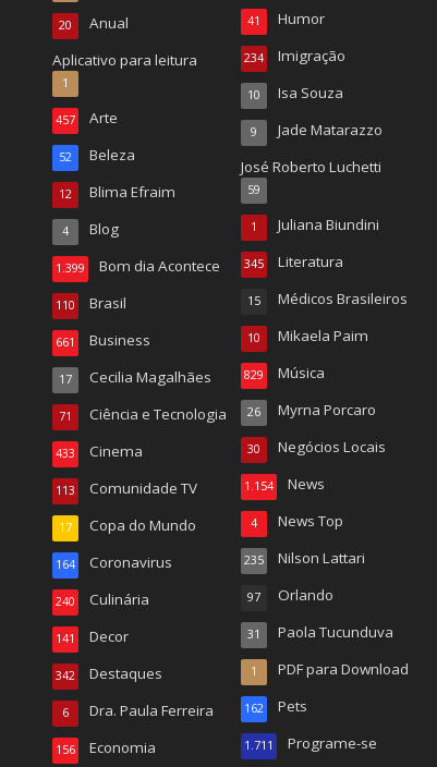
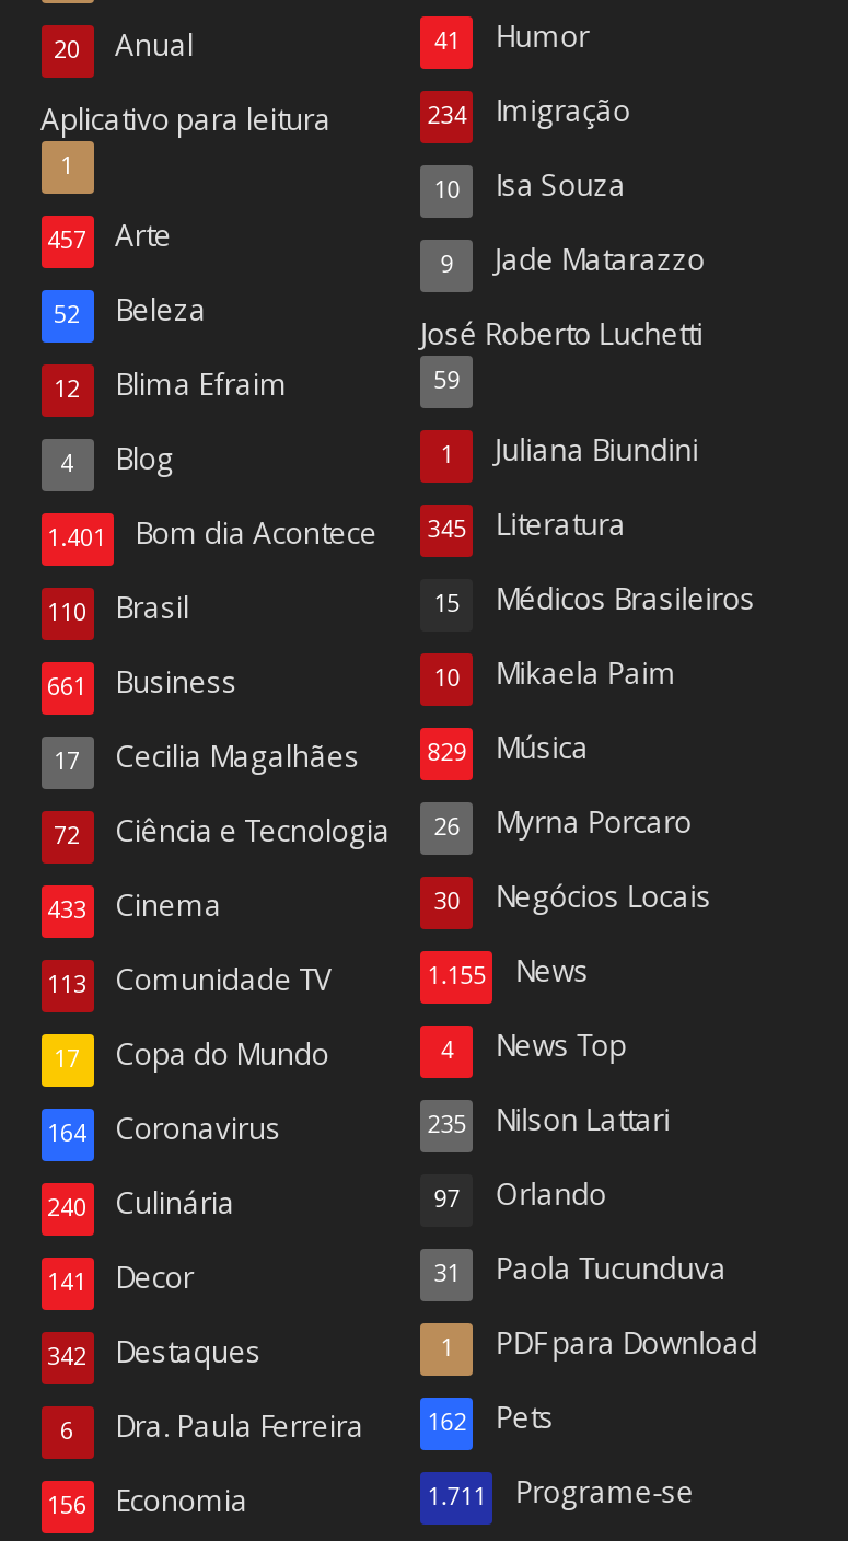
[55,251,344,275] 1.399 Bom dia Acontece 345 Literatura -> [47,505,627,553] 1.401 Bom dia Acontece 345 Literatura
[58,400,376,423] 71 Ciência e Tecnologia 26 Myrna Porcaro -> [54,803,692,851] 72 Ciência e Tecnologia 26 Myrna Porcaro
[244,474,325,493] 1.154 News -> [427,952,589,991] 1.155 News

